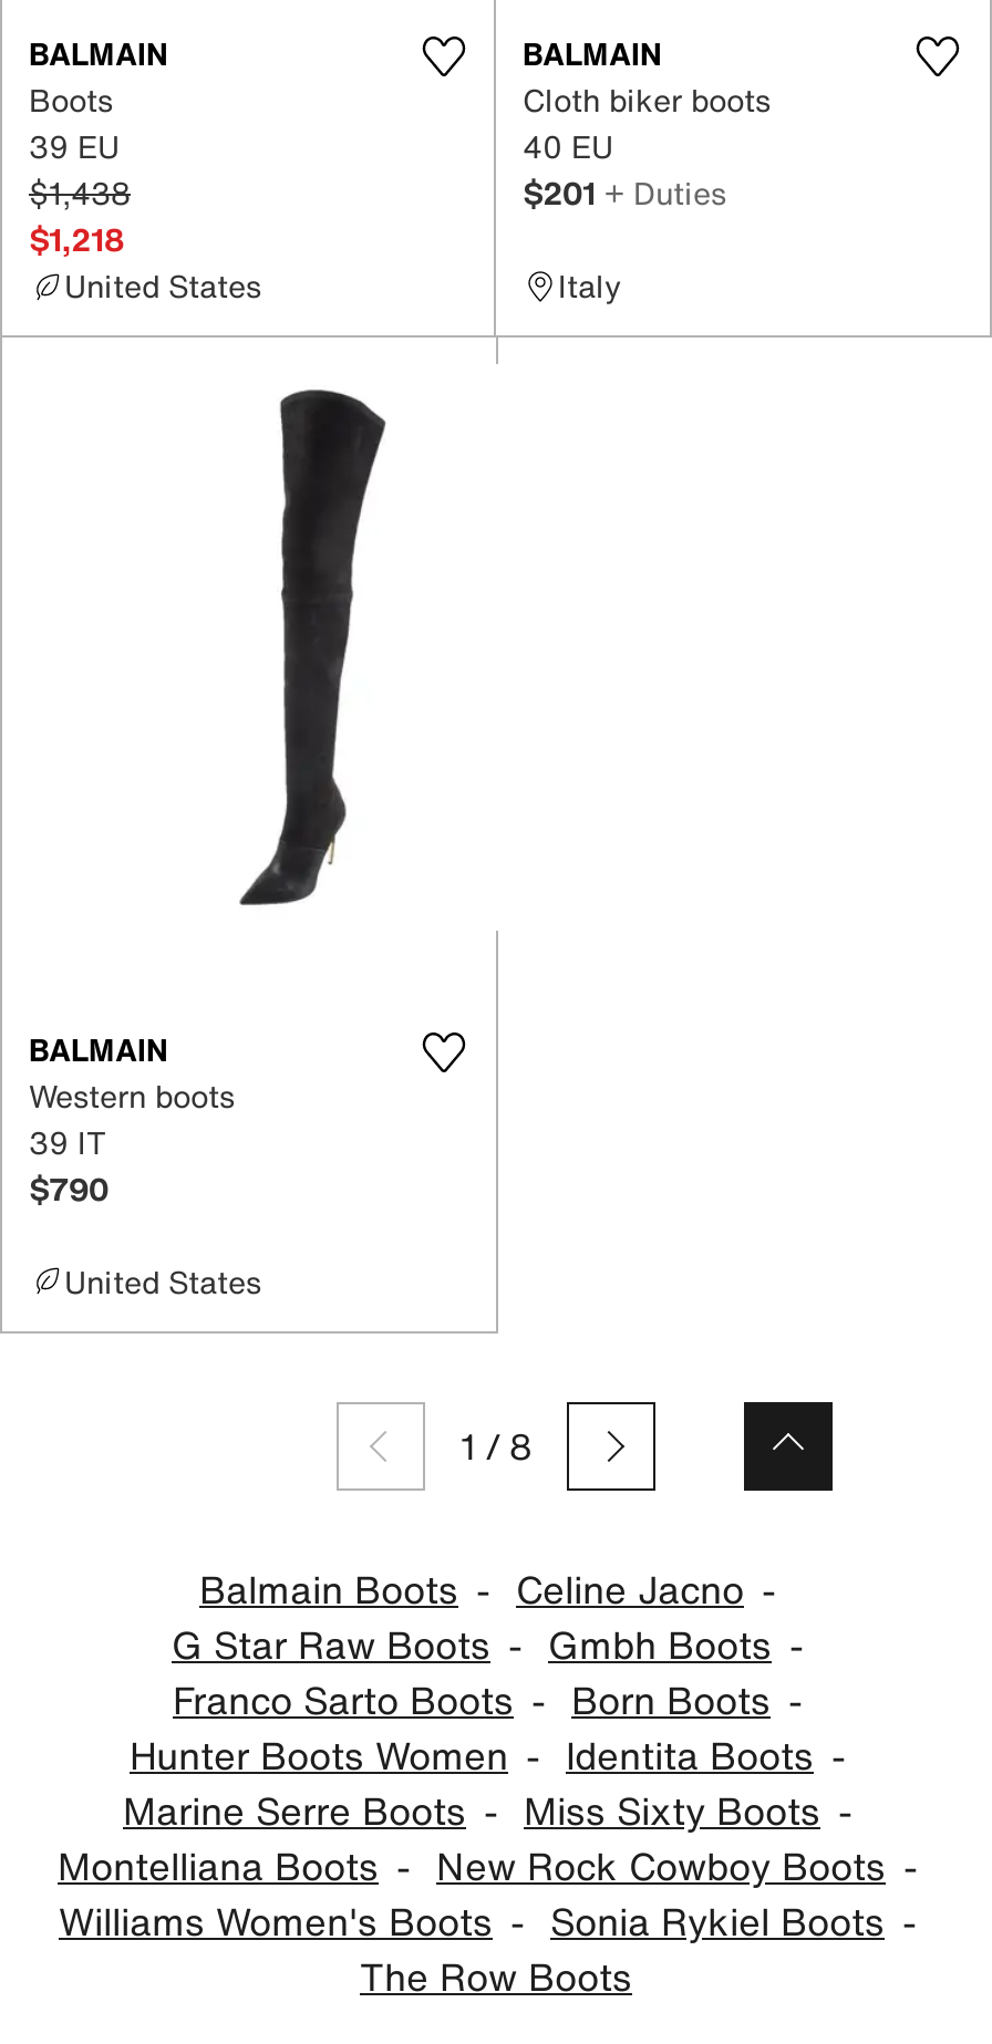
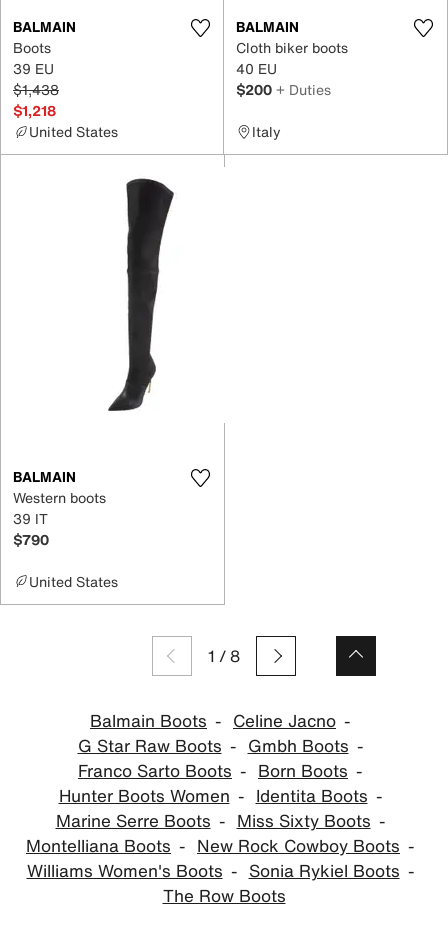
[523,169,726,216] $201 + Duties -> [236,79,331,100] $200 + Duties

